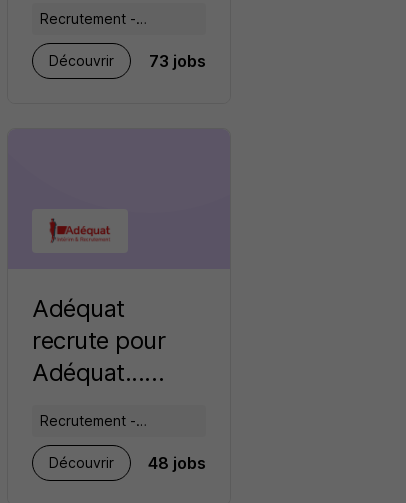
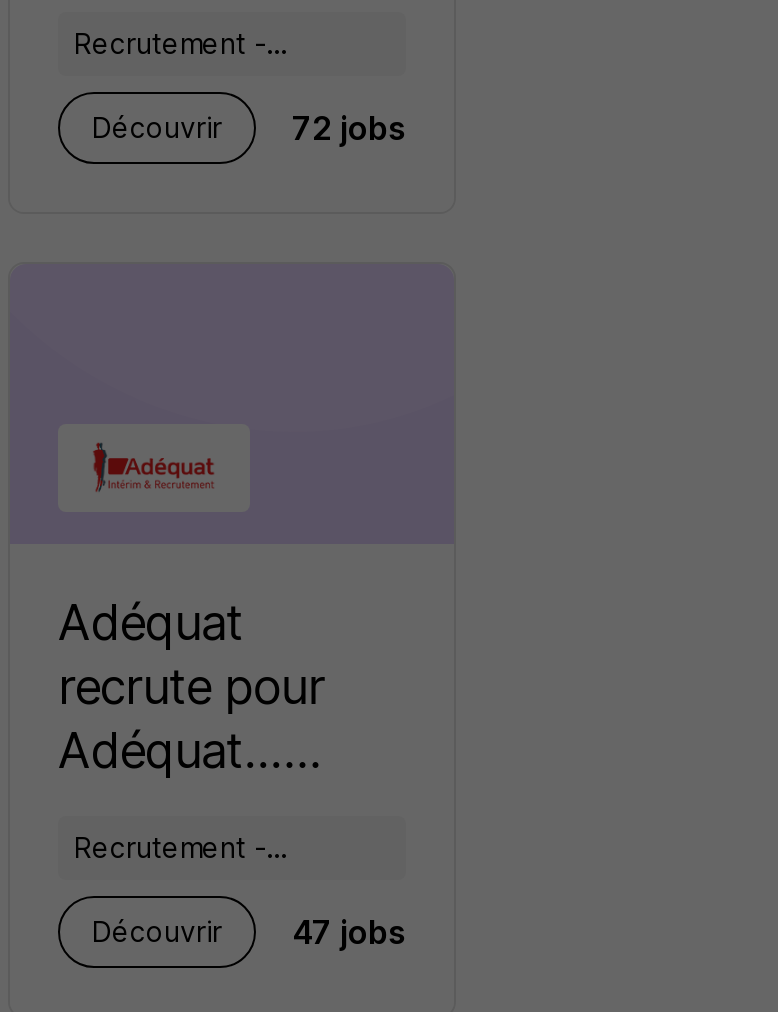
[149,51,206,71] 73 jobs -> [292,108,406,148] 72 jobs
[148,453,206,473] 48 jobs -> [292,912,406,952] 47 jobs

